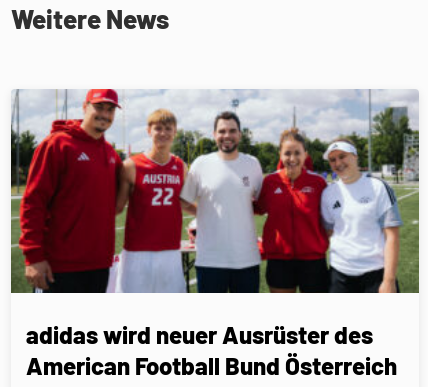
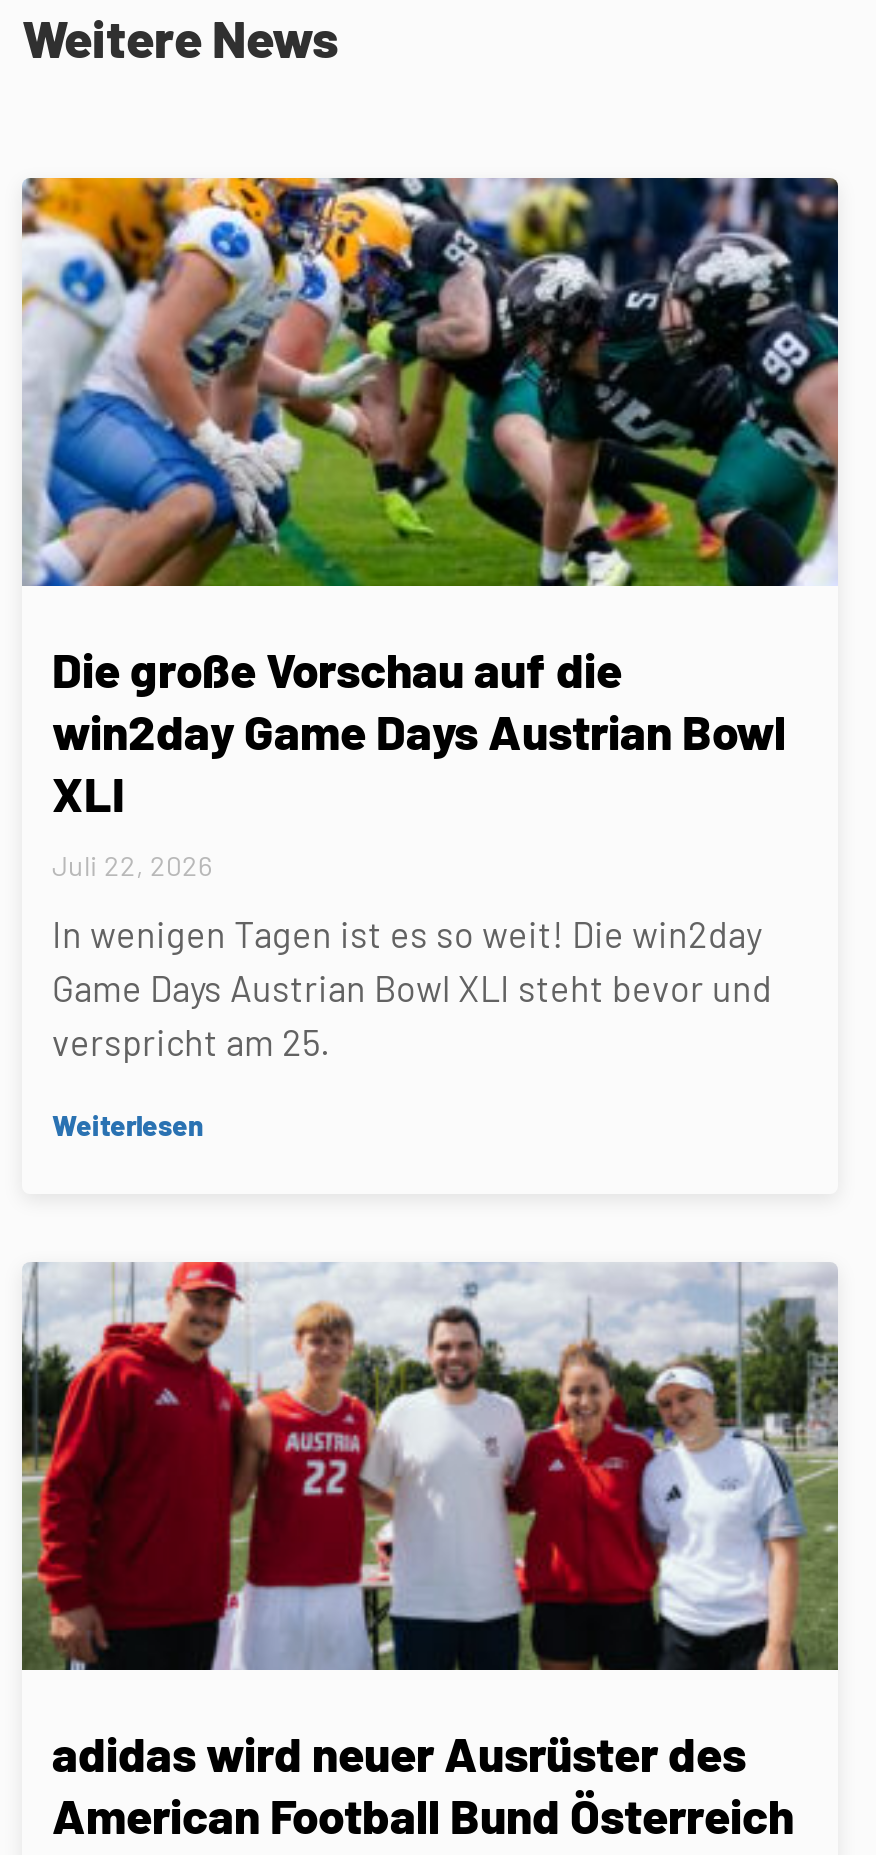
none -> [20,176,840,1142] [image] | Die große Vorschau auf die | win2day Game Days Austrian Bowl | XLI | Juli 22, 2026 | In wenigen Tagen ist es so weit! Die win2day | Game Days Austrian Bowl XLI steht bevor und | verspricht am 25. | Weiterlesen

